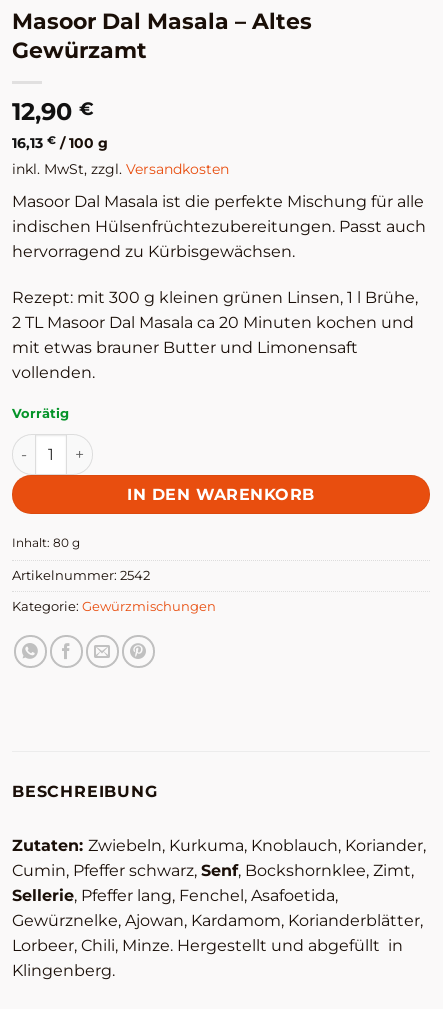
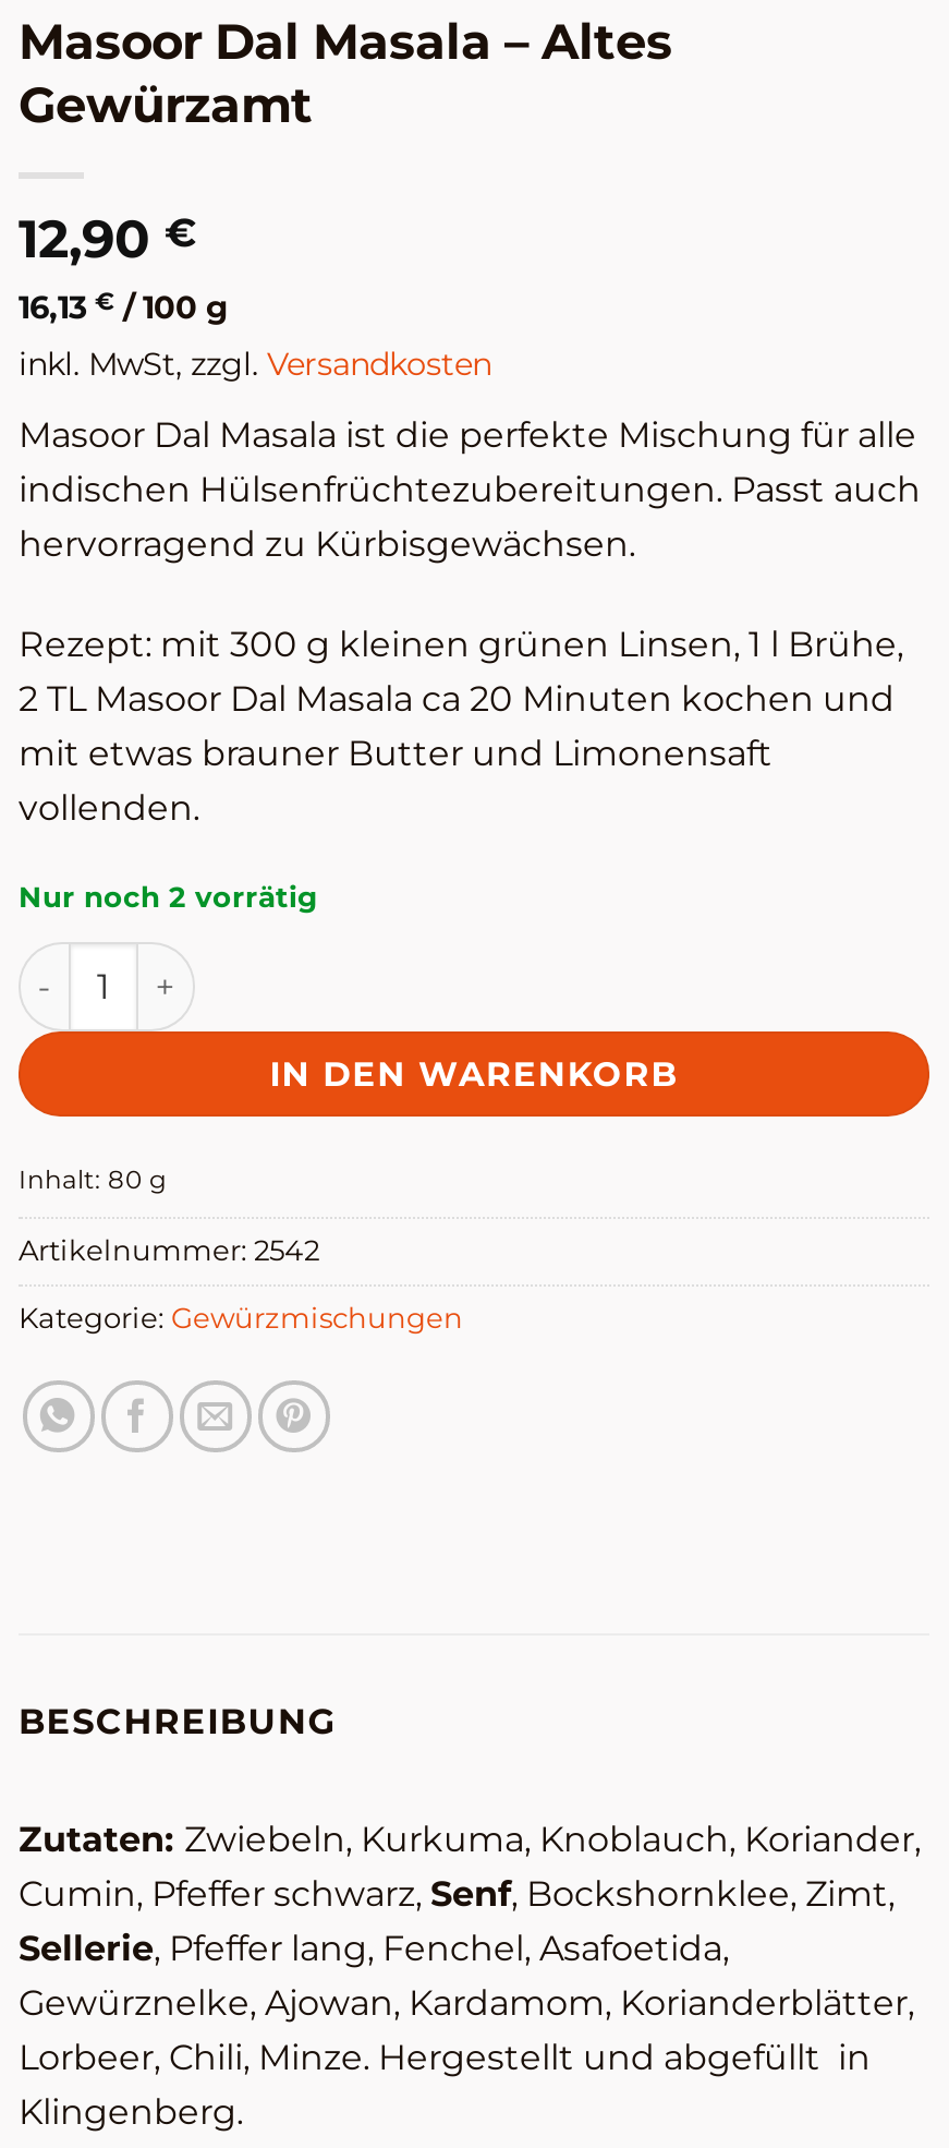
[12,406,69,421] Vorrätig -> [19,880,317,913] Nur noch 2 vorrätig

